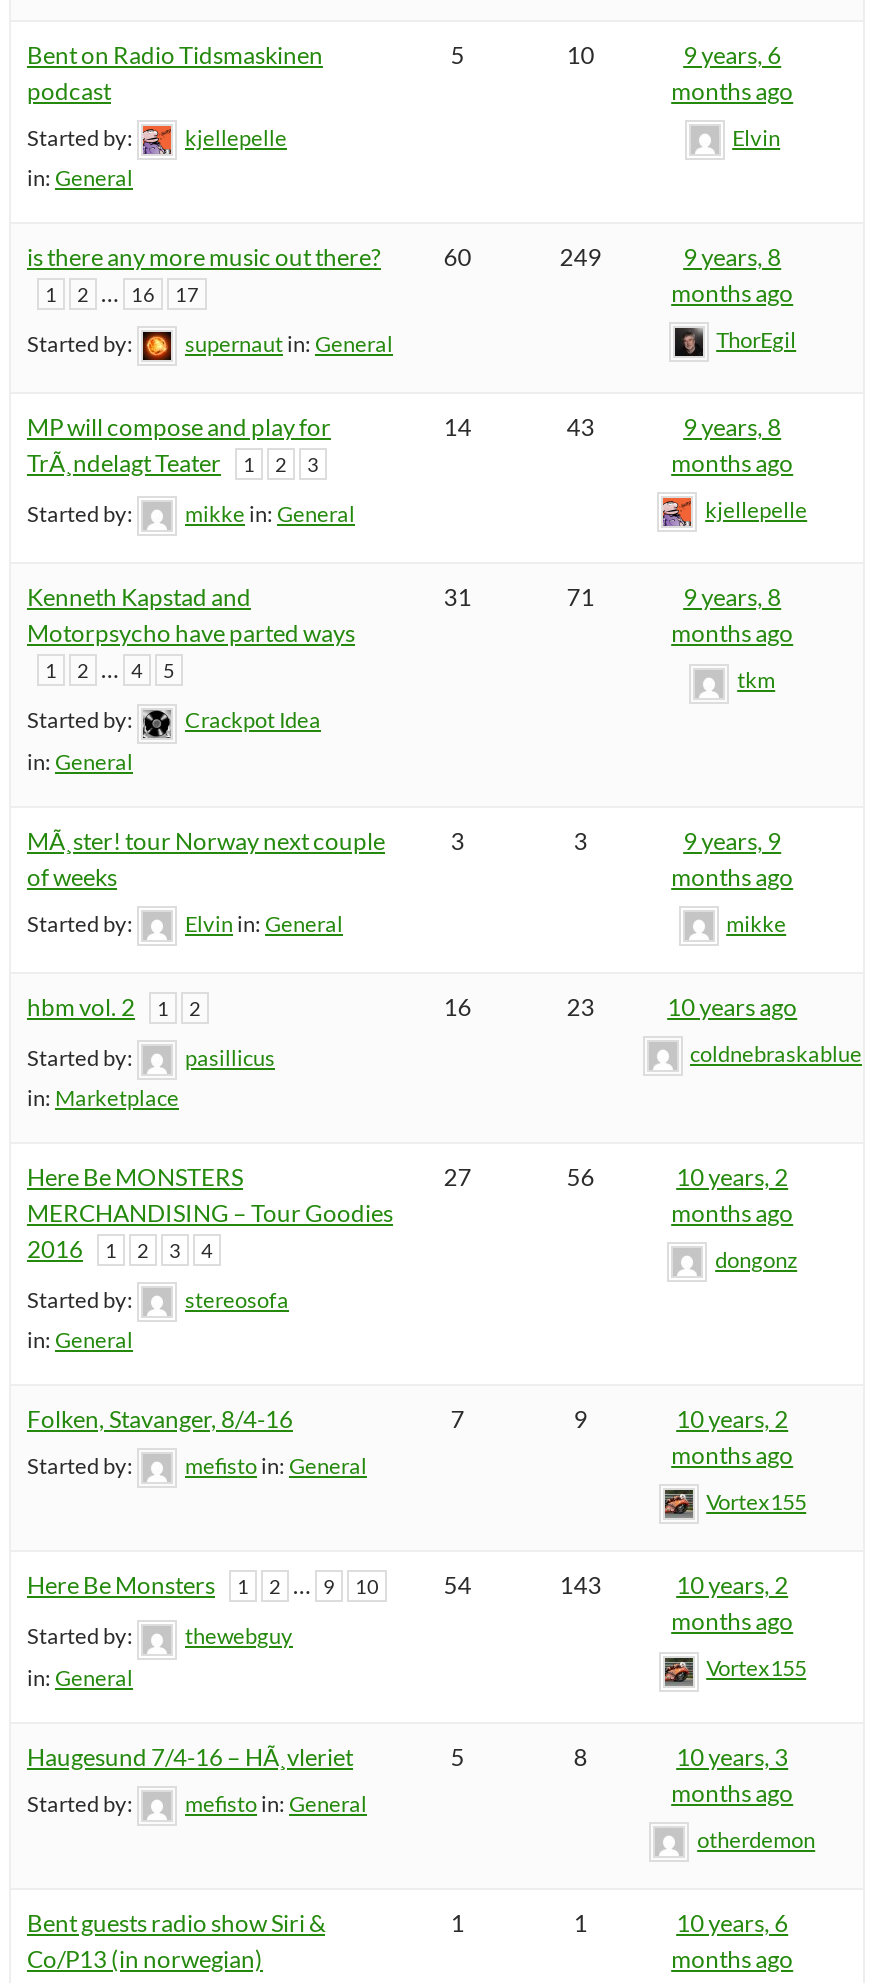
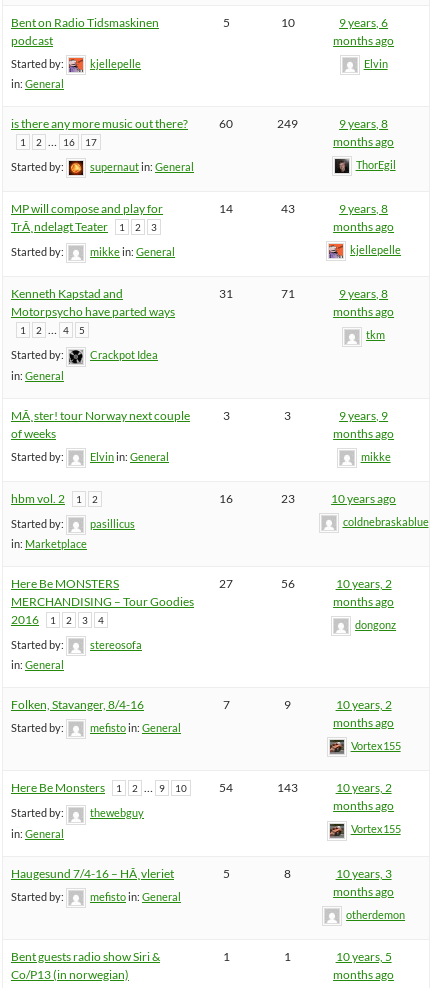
[676,1908,788,1938] 10 years, 6 -> [336,949,392,964] 10 years, 5

